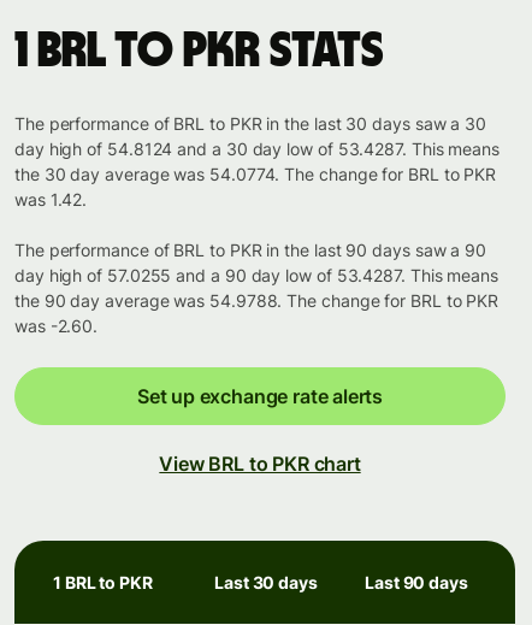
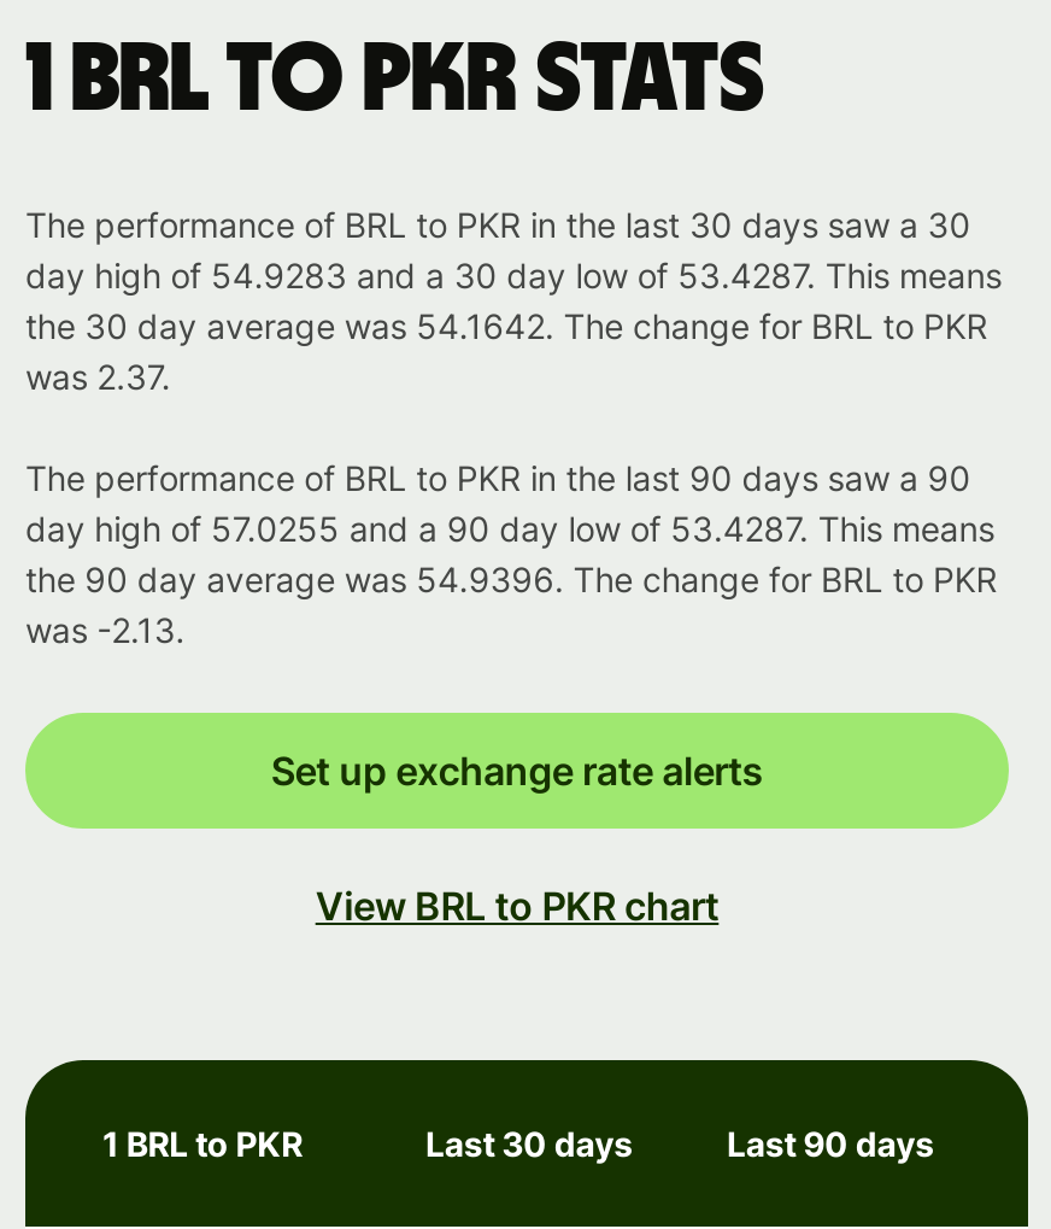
[14,139,500,159] day high of 54.8124 and a 30 day low of 53.4287. This means -> [25,255,1002,296] day high of 54.9283 and a 30 day low of 53.4287. This means
[14,164,496,184] the 30 day average was 54.0774. The change for BRL to PKR -> [25,305,988,346] the 30 day average was 54.1642. The change for BRL to PKR
[14,189,87,210] was 1.42. -> [25,356,170,397] was 2.37.
[14,290,499,311] the 90 day average was 54.9788. The change for BRL to PKR -> [25,559,997,600] the 90 day average was 54.9396. The change for BRL to PKR
[14,316,98,336] was -2.60. -> [25,609,185,650] was -2.13.

